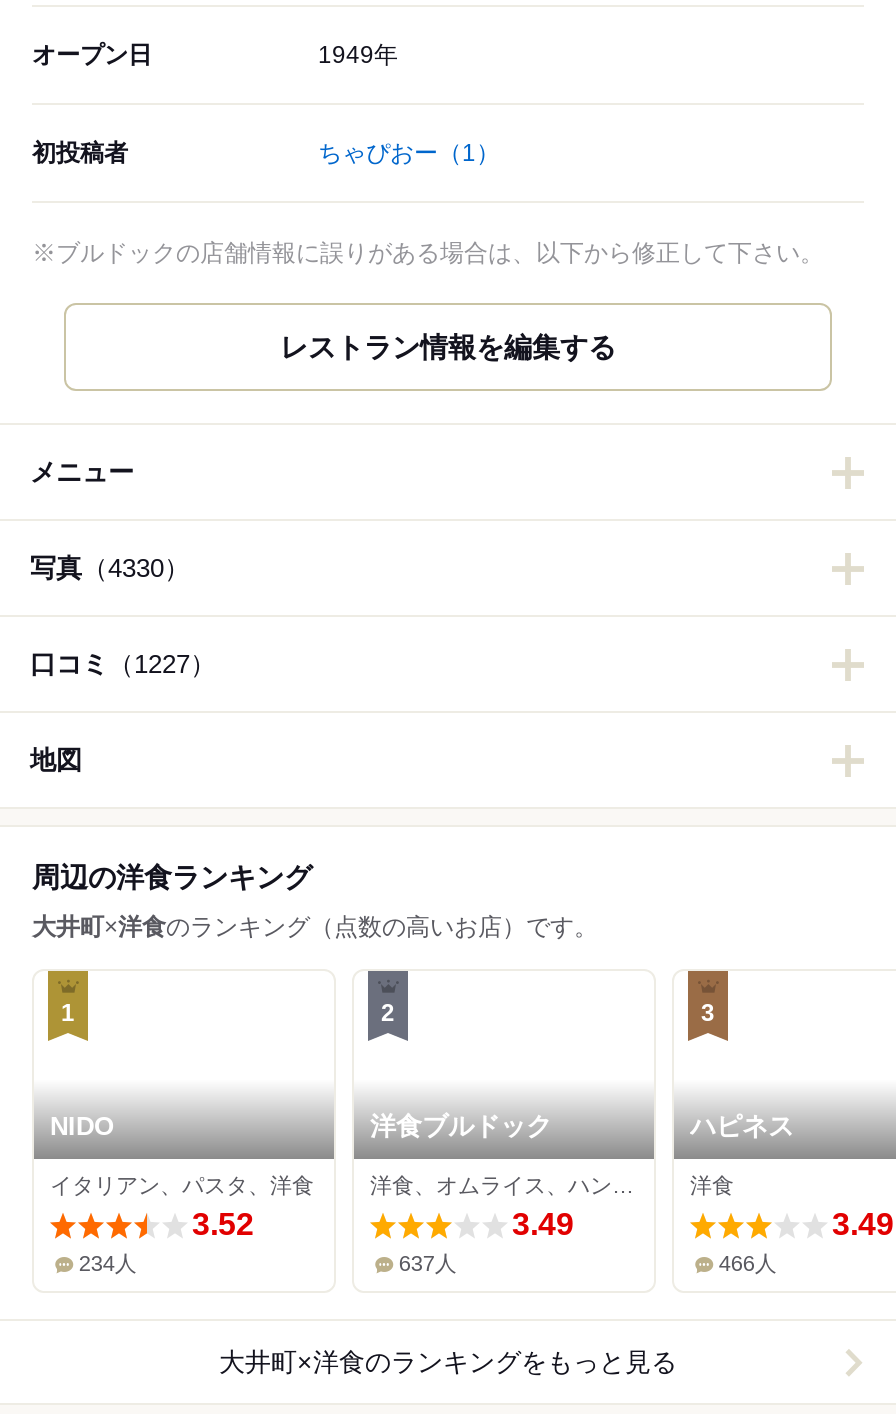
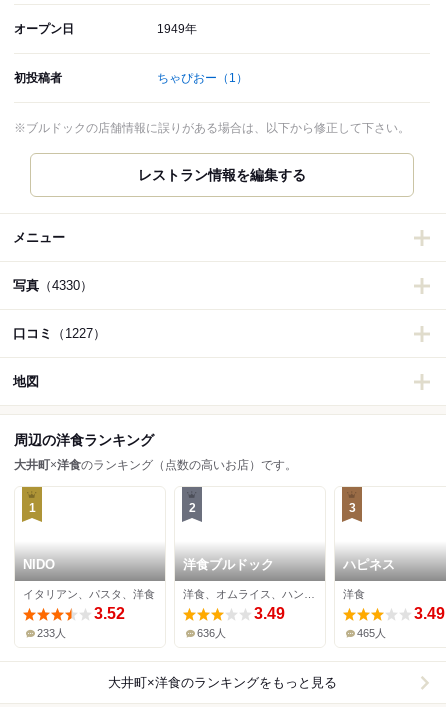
[79,1252,137,1276] 234人 -> [37,627,66,639] 233人
[399,1252,457,1276] 637人 -> [197,627,226,639] 636人
[719,1252,777,1276] 466人 -> [357,627,386,639] 465人

